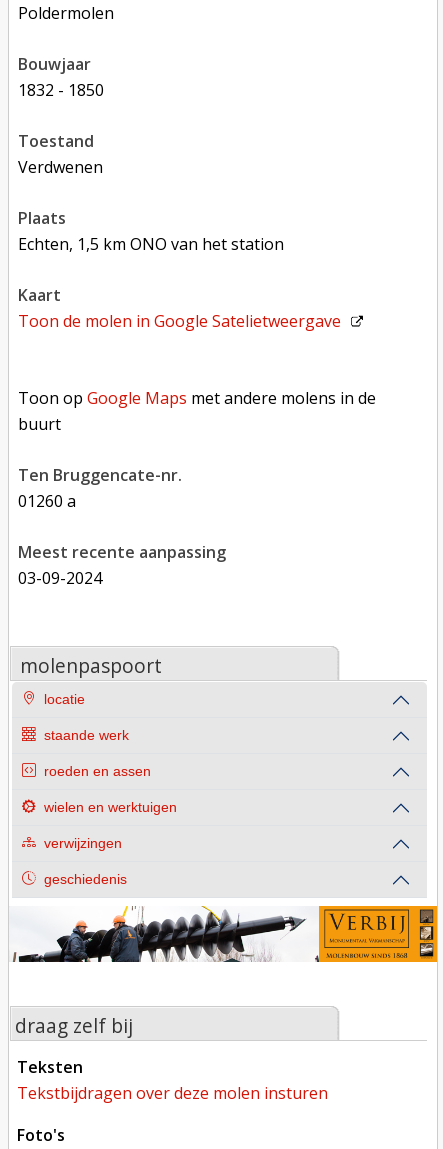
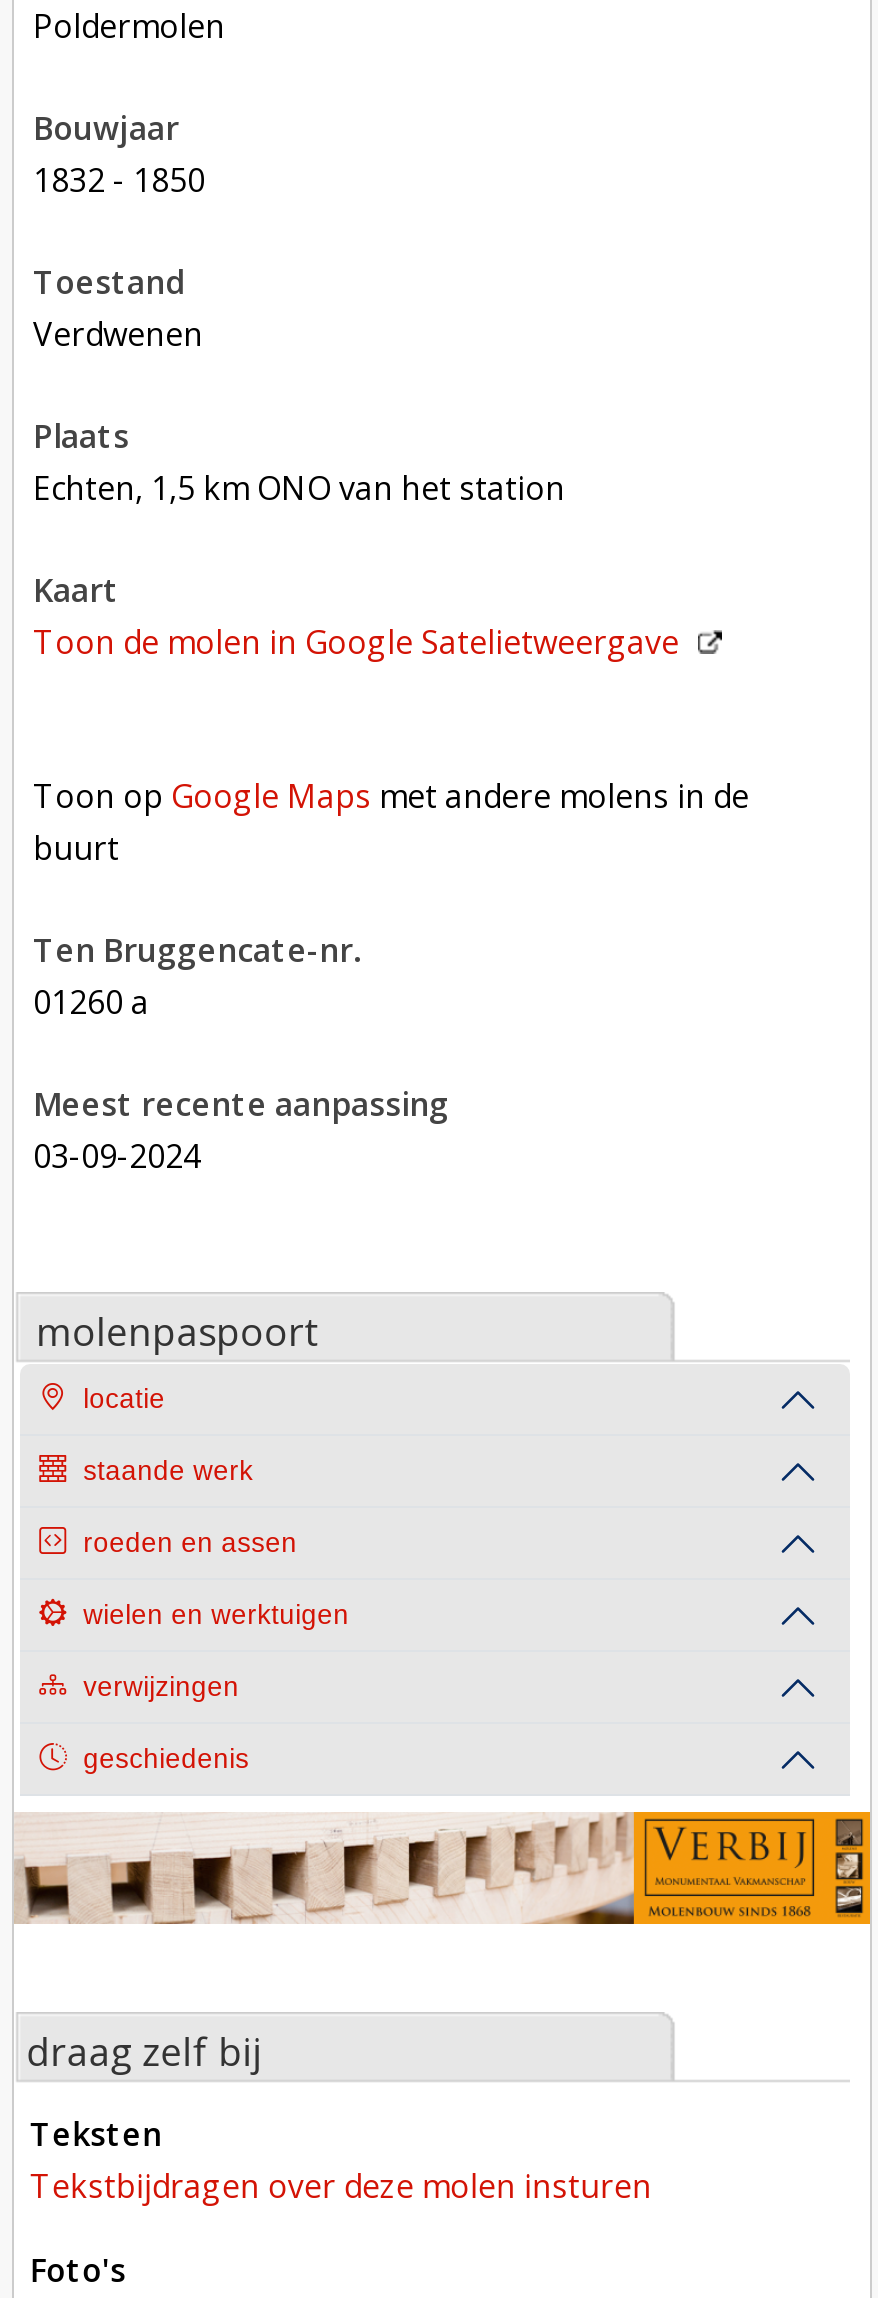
[10,905,320,963] [image] -> [14,1812,636,1926] [image]

